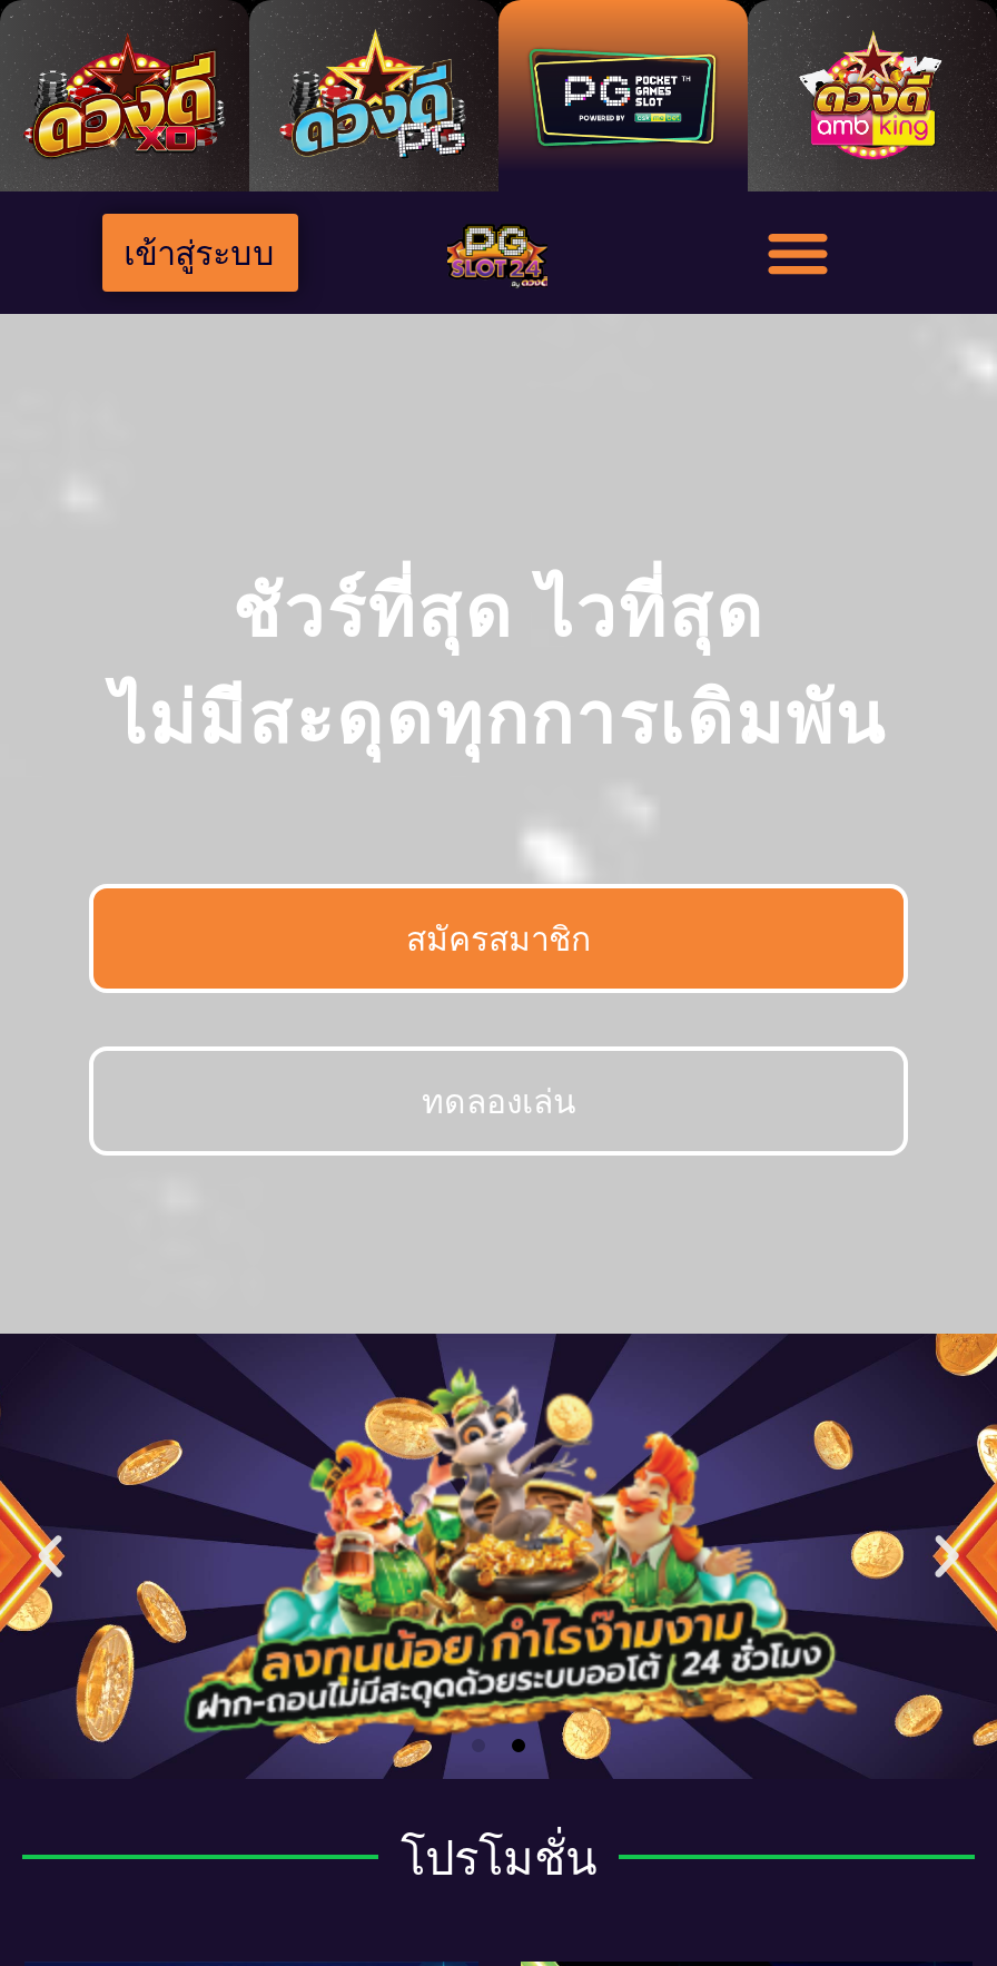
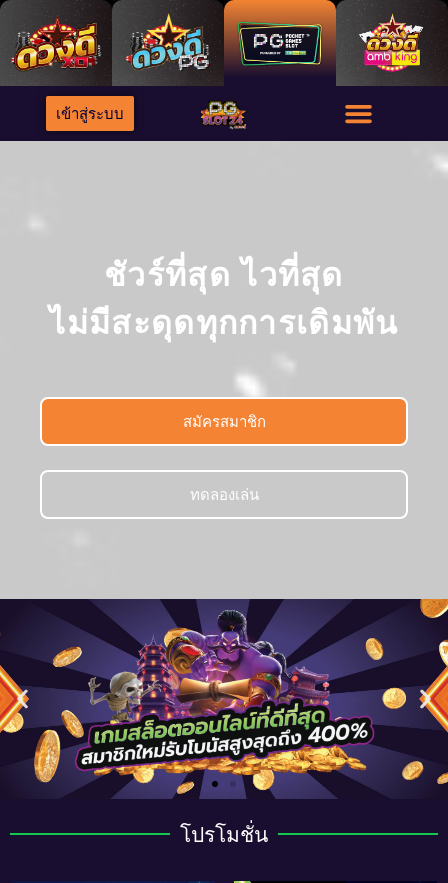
[169,1365,859,1752] [image] -> [75,610,384,787] [image]

